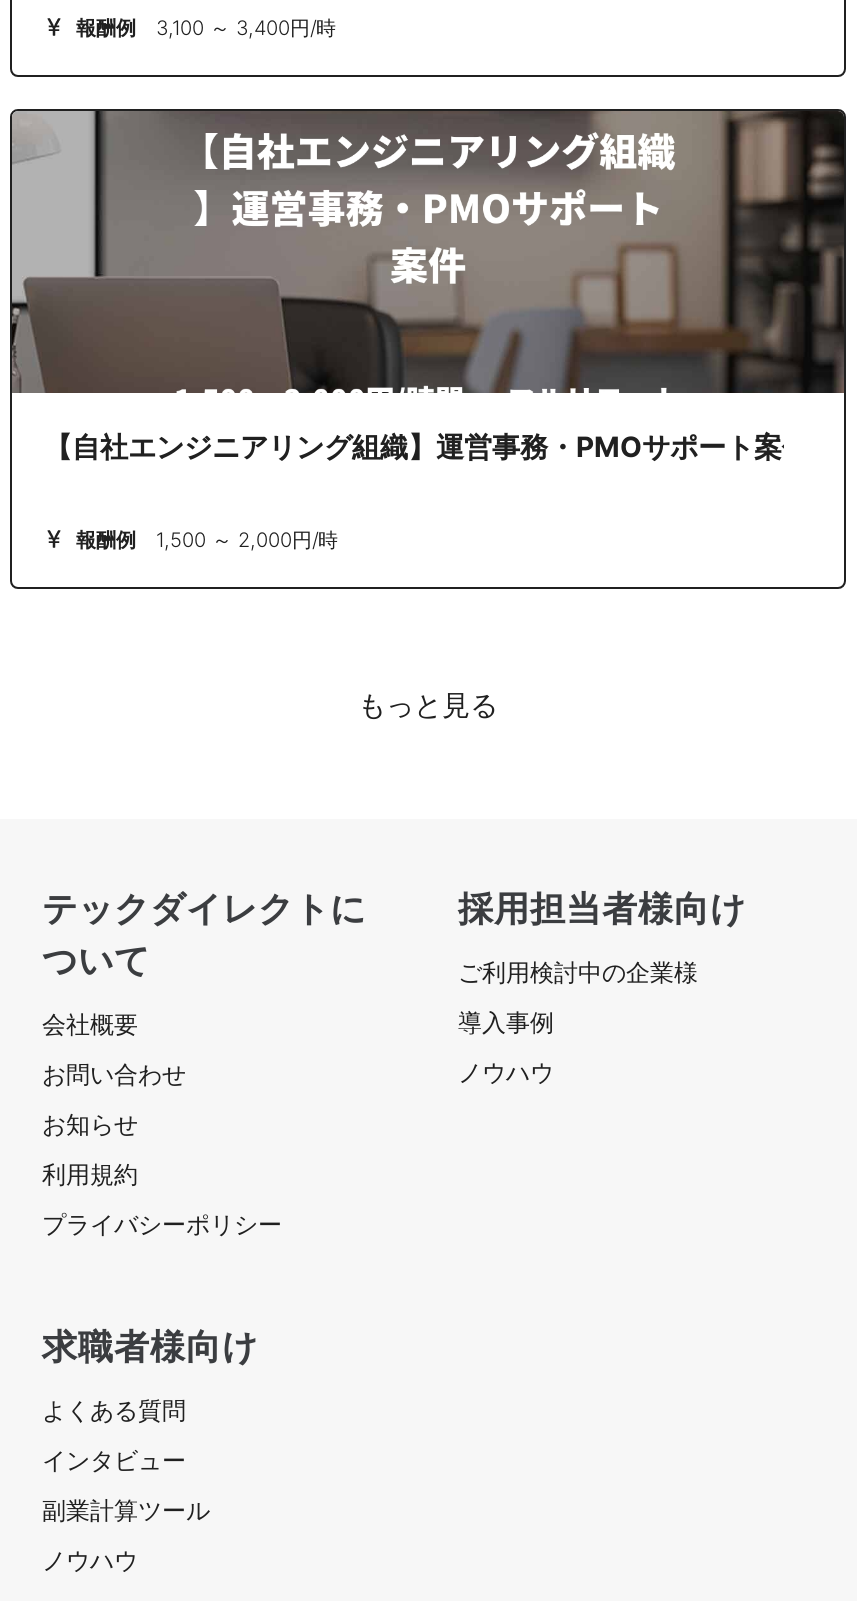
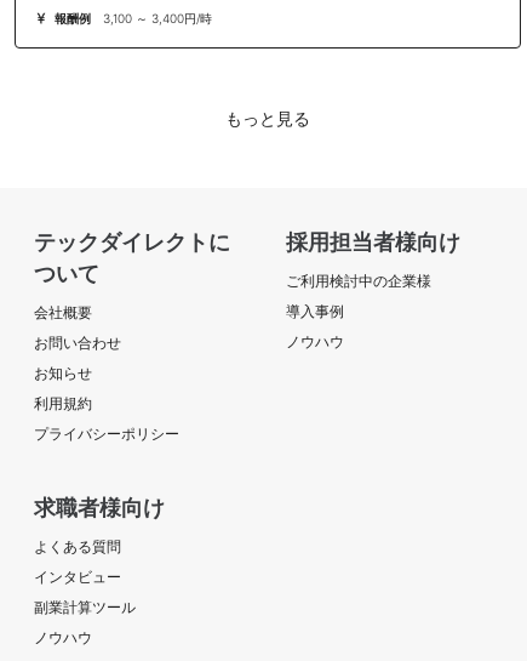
[10,107,846,550] [image] | 【自社エンジニアリング組織】運営事務・PMOサポート案件 | 報酬例 | 1,500 ～ 2,000円/時 -> none

